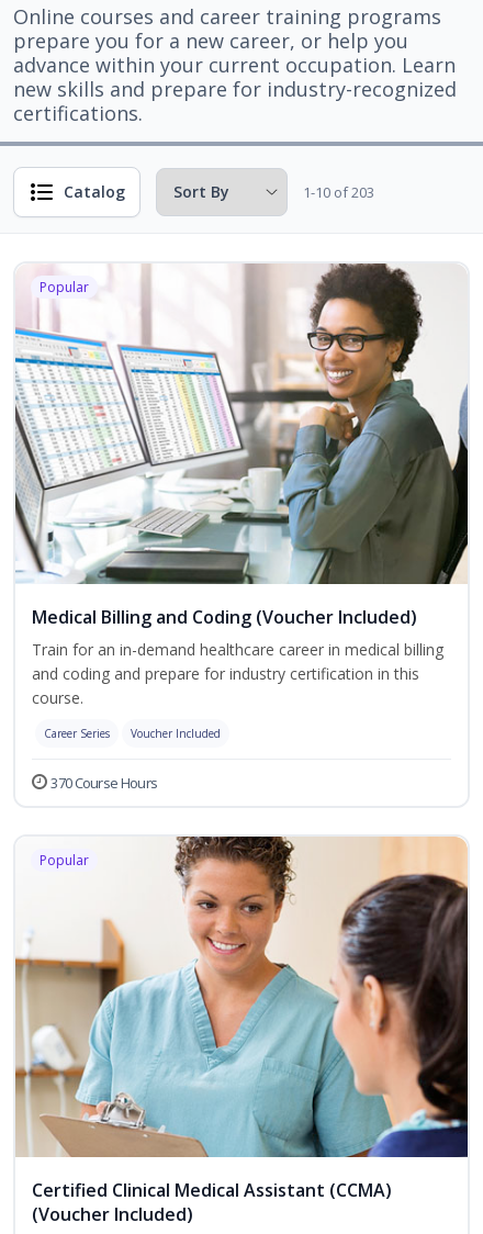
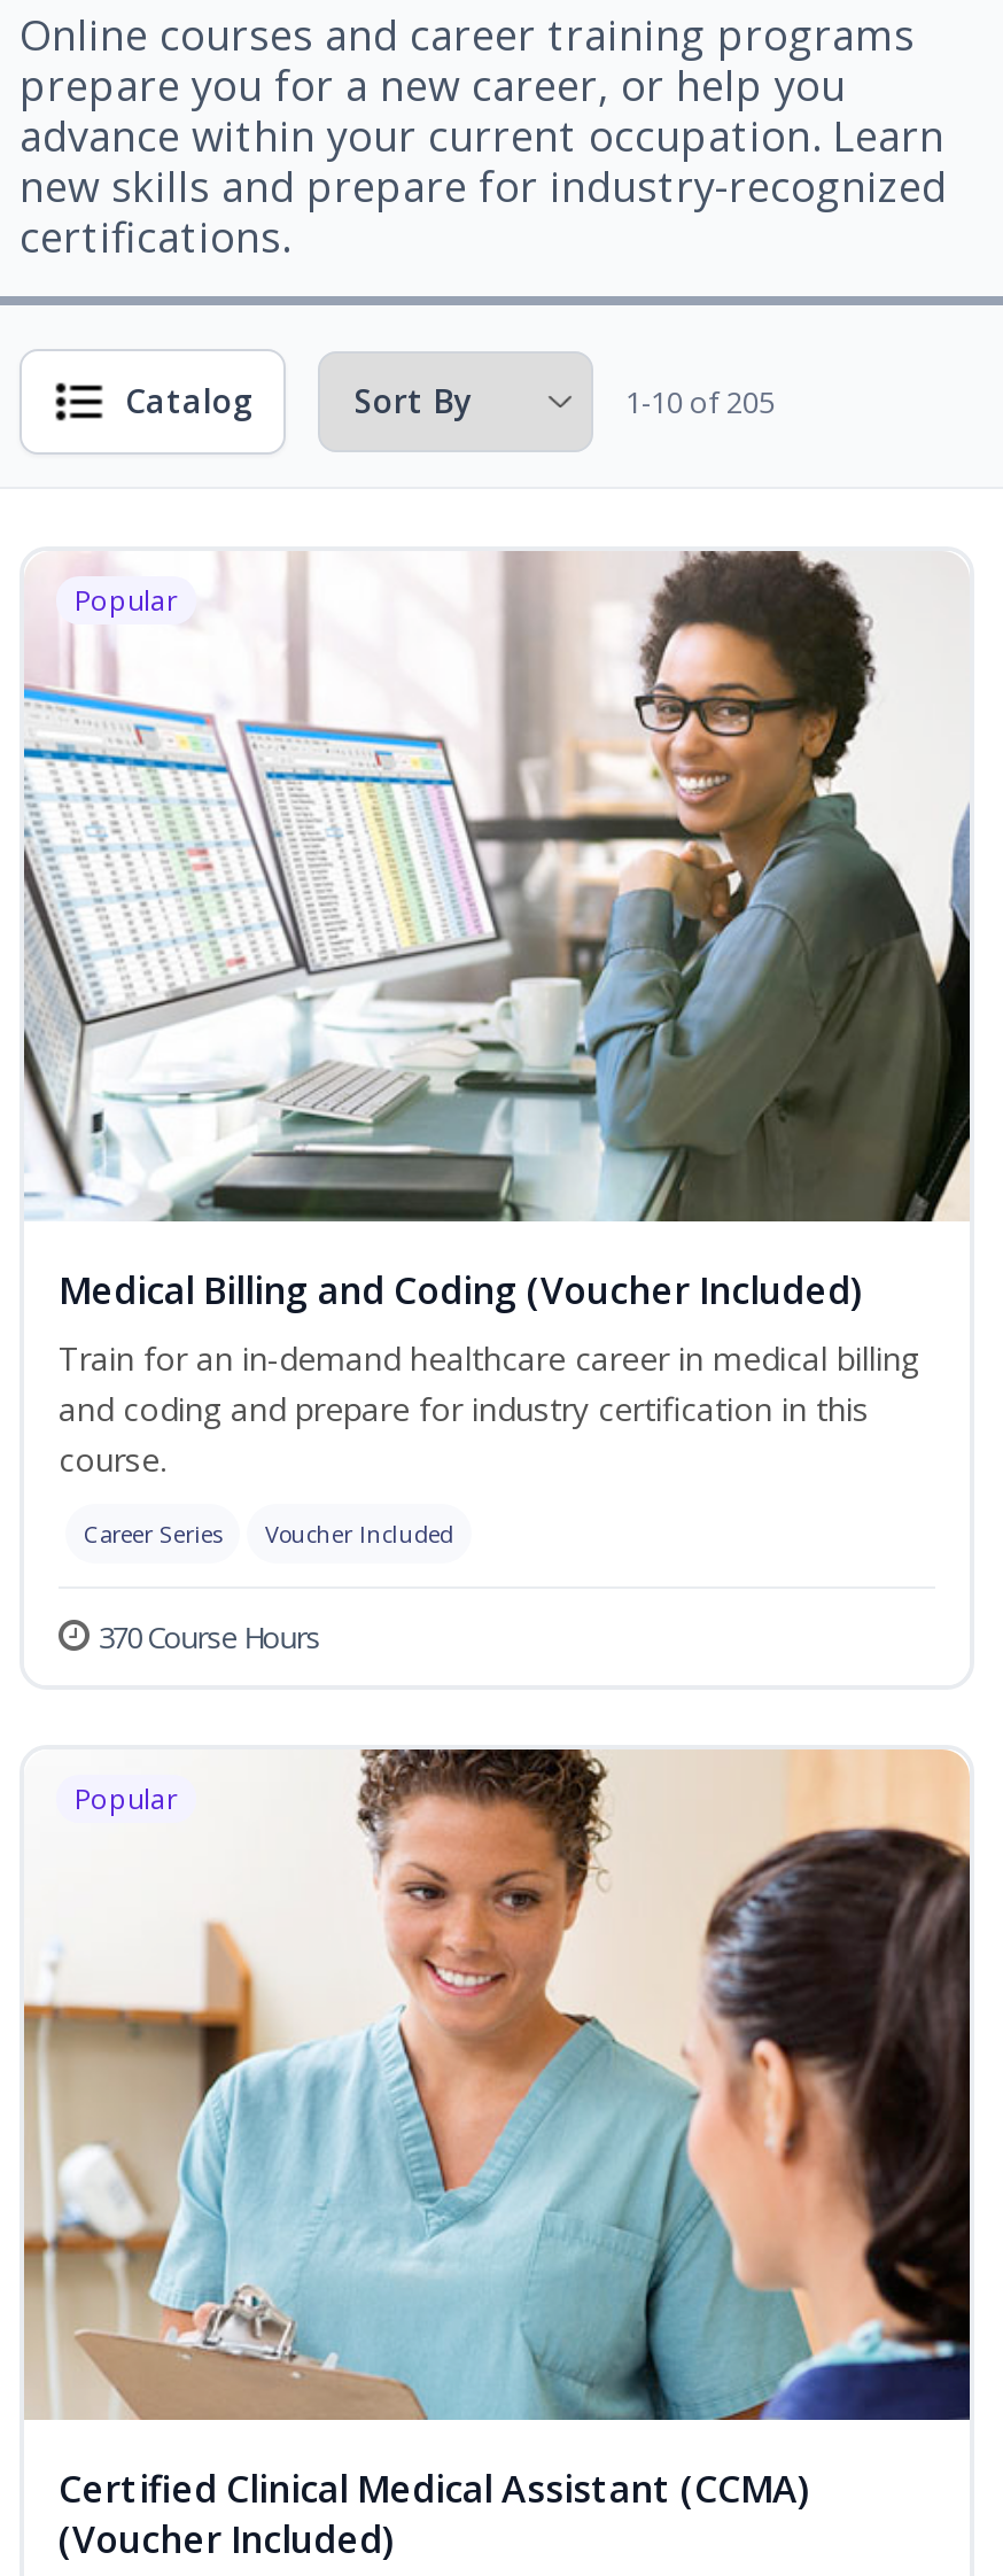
[303,182,374,202] 1-10 of 203 -> [625,381,775,422] 1-10 of 205

